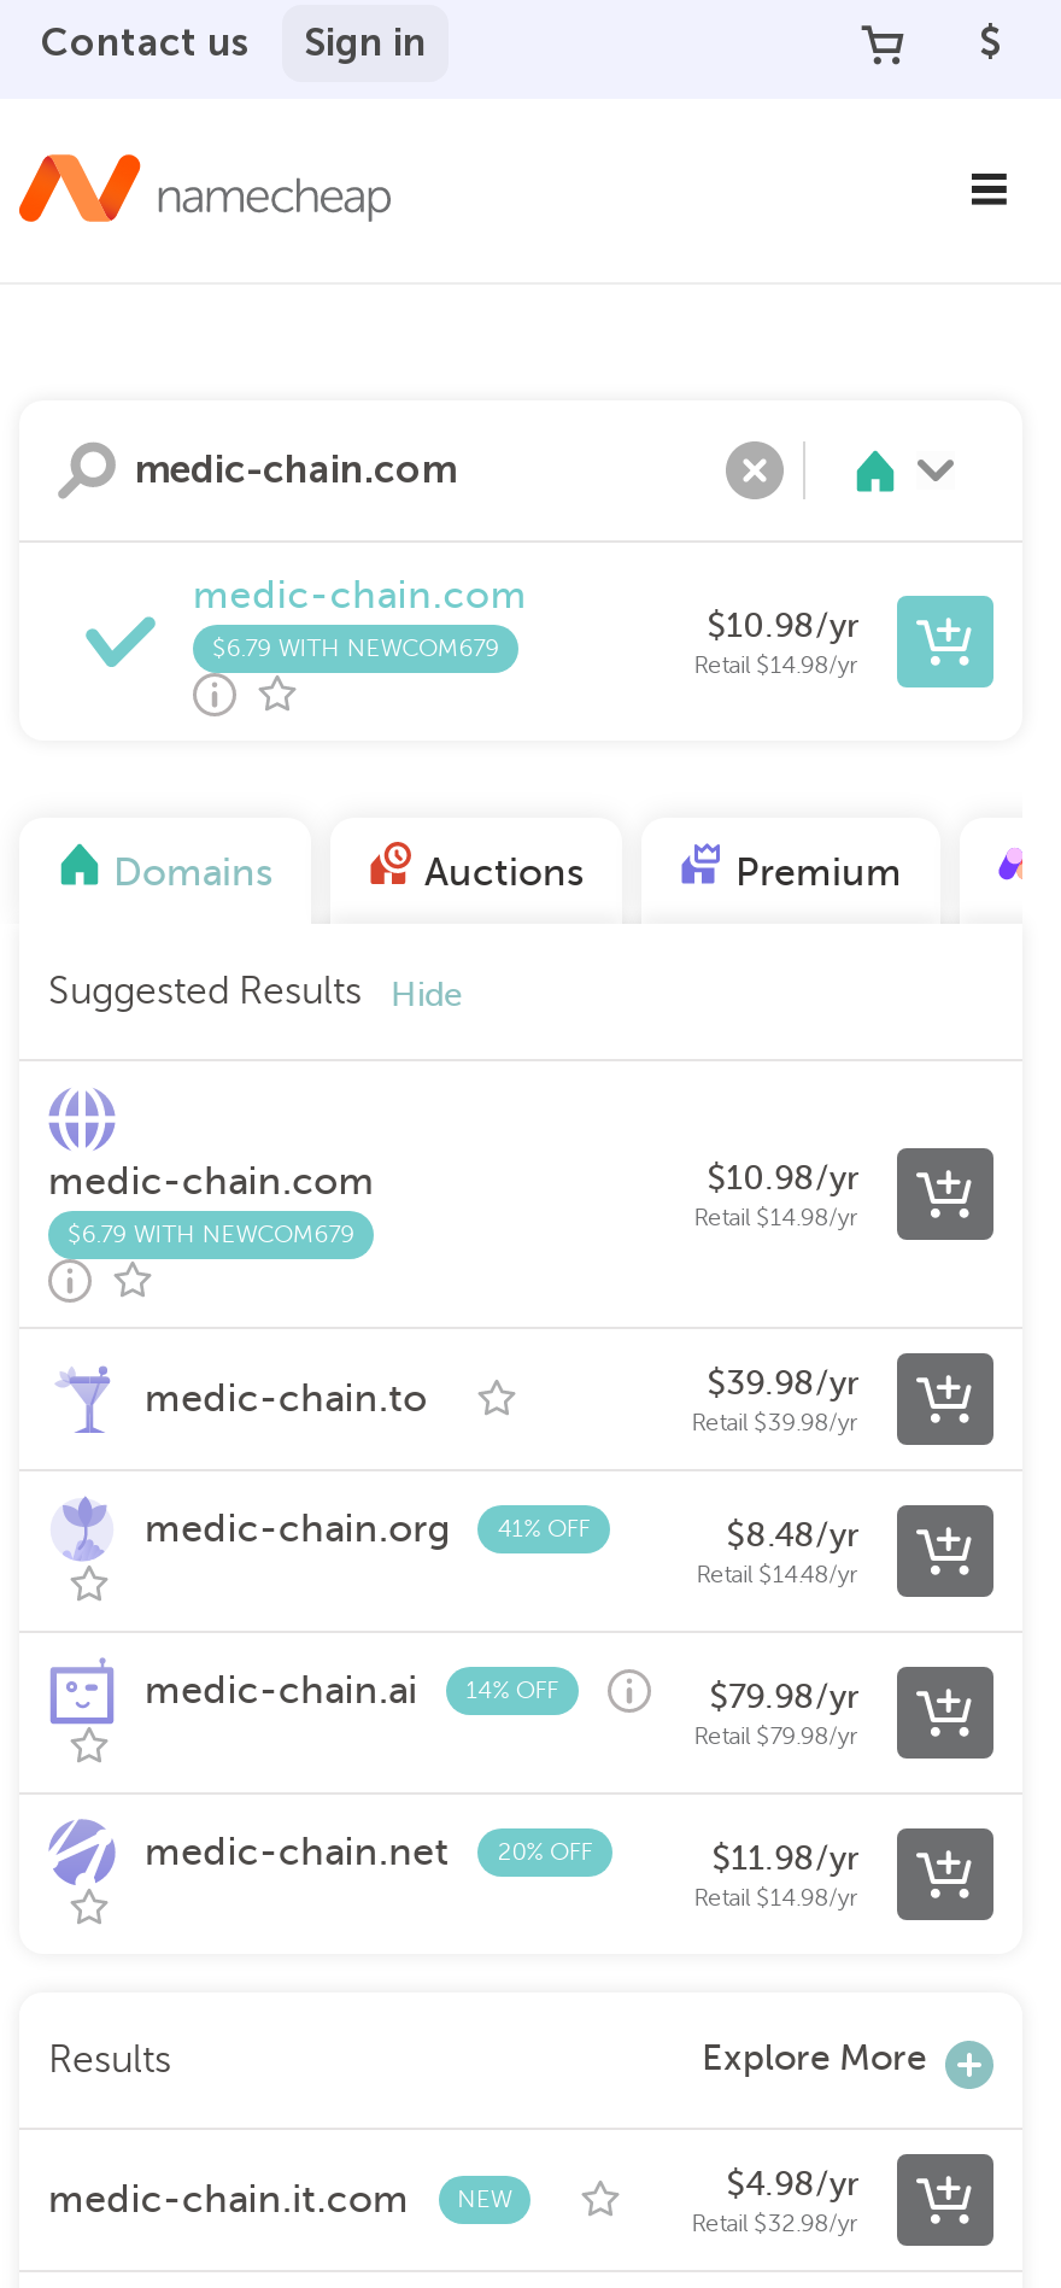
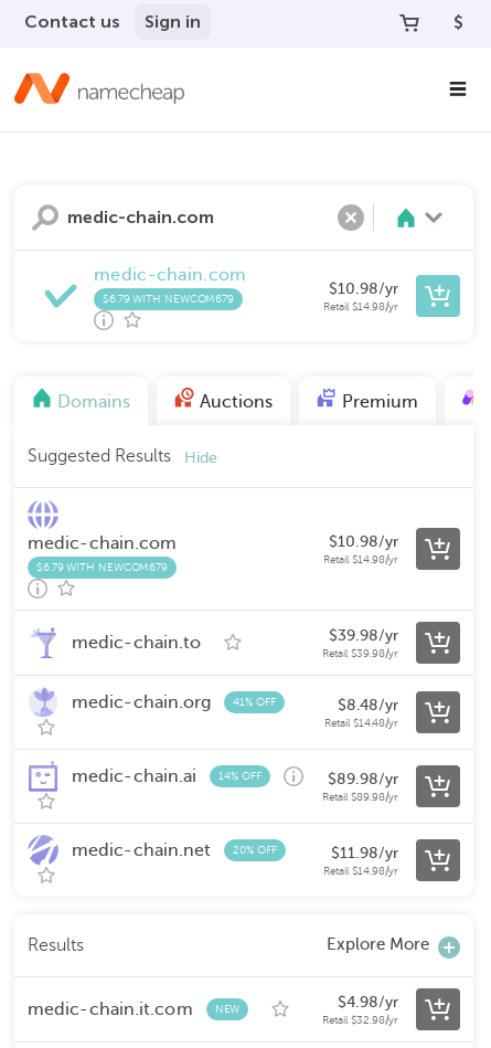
[709,1679,858,1715] $79.98/yr -> [328,771,398,787] $89.98/yr
[694,1722,858,1749] Retail $79.98/yr -> [322,791,398,803] Retail $89.98/yr

